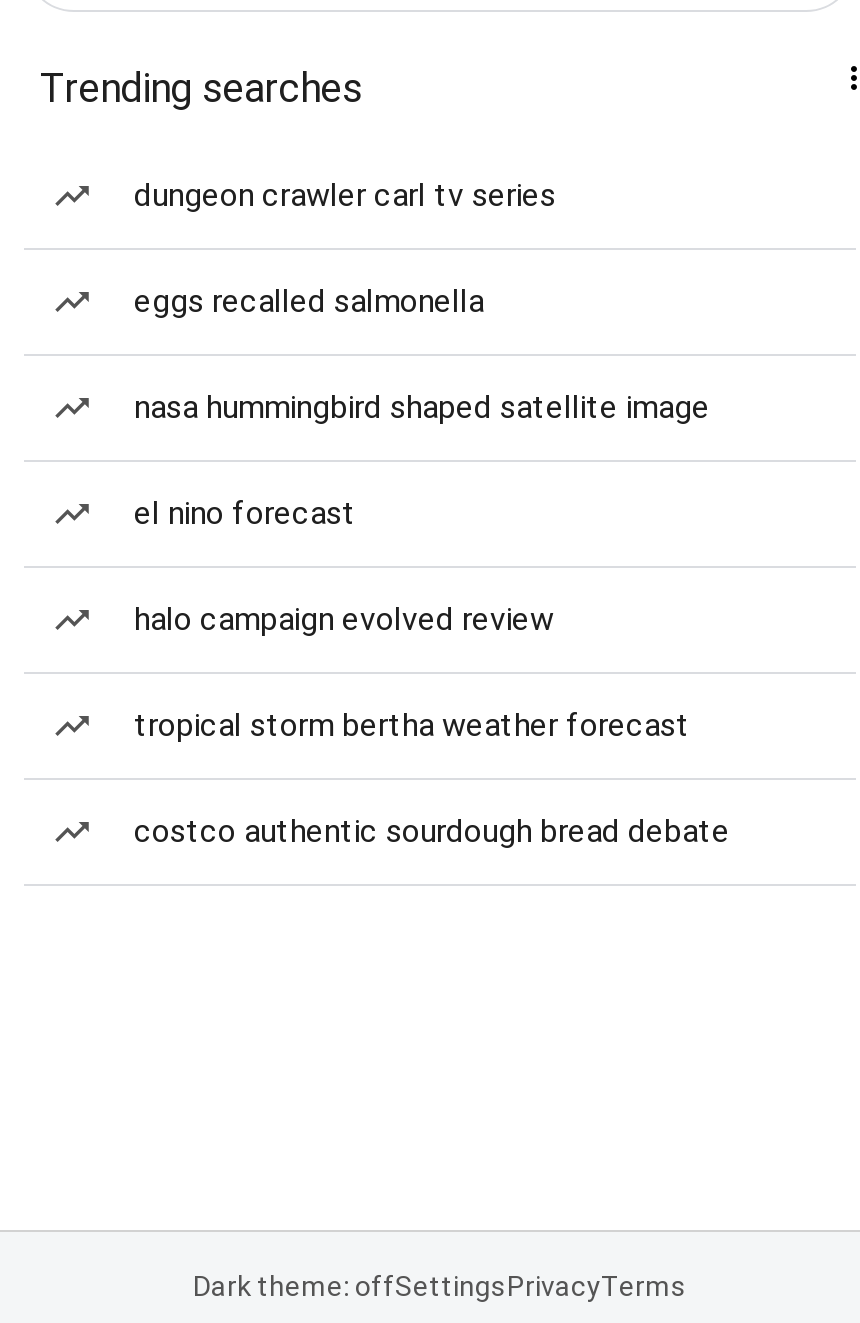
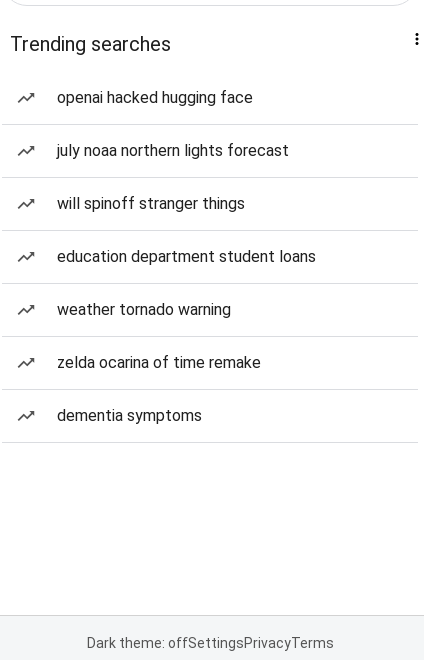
[134,176,556,214] dungeon crawler carl tv series -> [57,88,253,107] openai hacked hugging face
[134,282,484,320] eggs recalled salmonella -> [57,141,289,160] july noaa northern lights forecast
[134,388,710,426] nasa hummingbird shaped satellite image -> [57,194,245,213] will spinoff stranger things
[134,494,356,532] el nino forecast -> [57,247,316,266] education department student loans
[134,600,554,638] halo campaign evolved review -> [57,300,231,319] weather tornado warning
[134,706,690,744] tropical storm bertha weather forecast -> [57,353,261,372] zelda ocarina of time remake
[134,812,730,850] costco authentic sourdough bread debate -> [57,406,202,425] dementia symptoms

